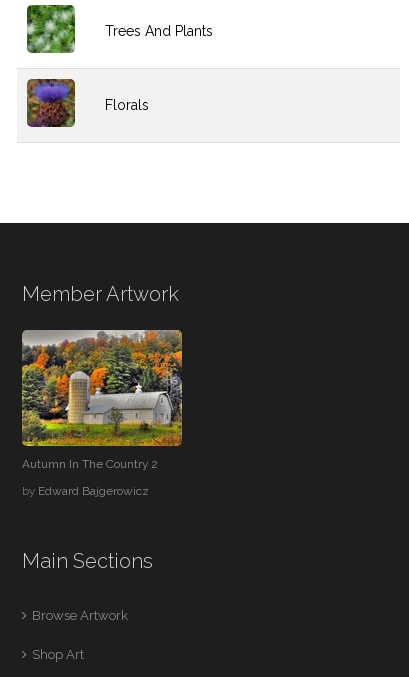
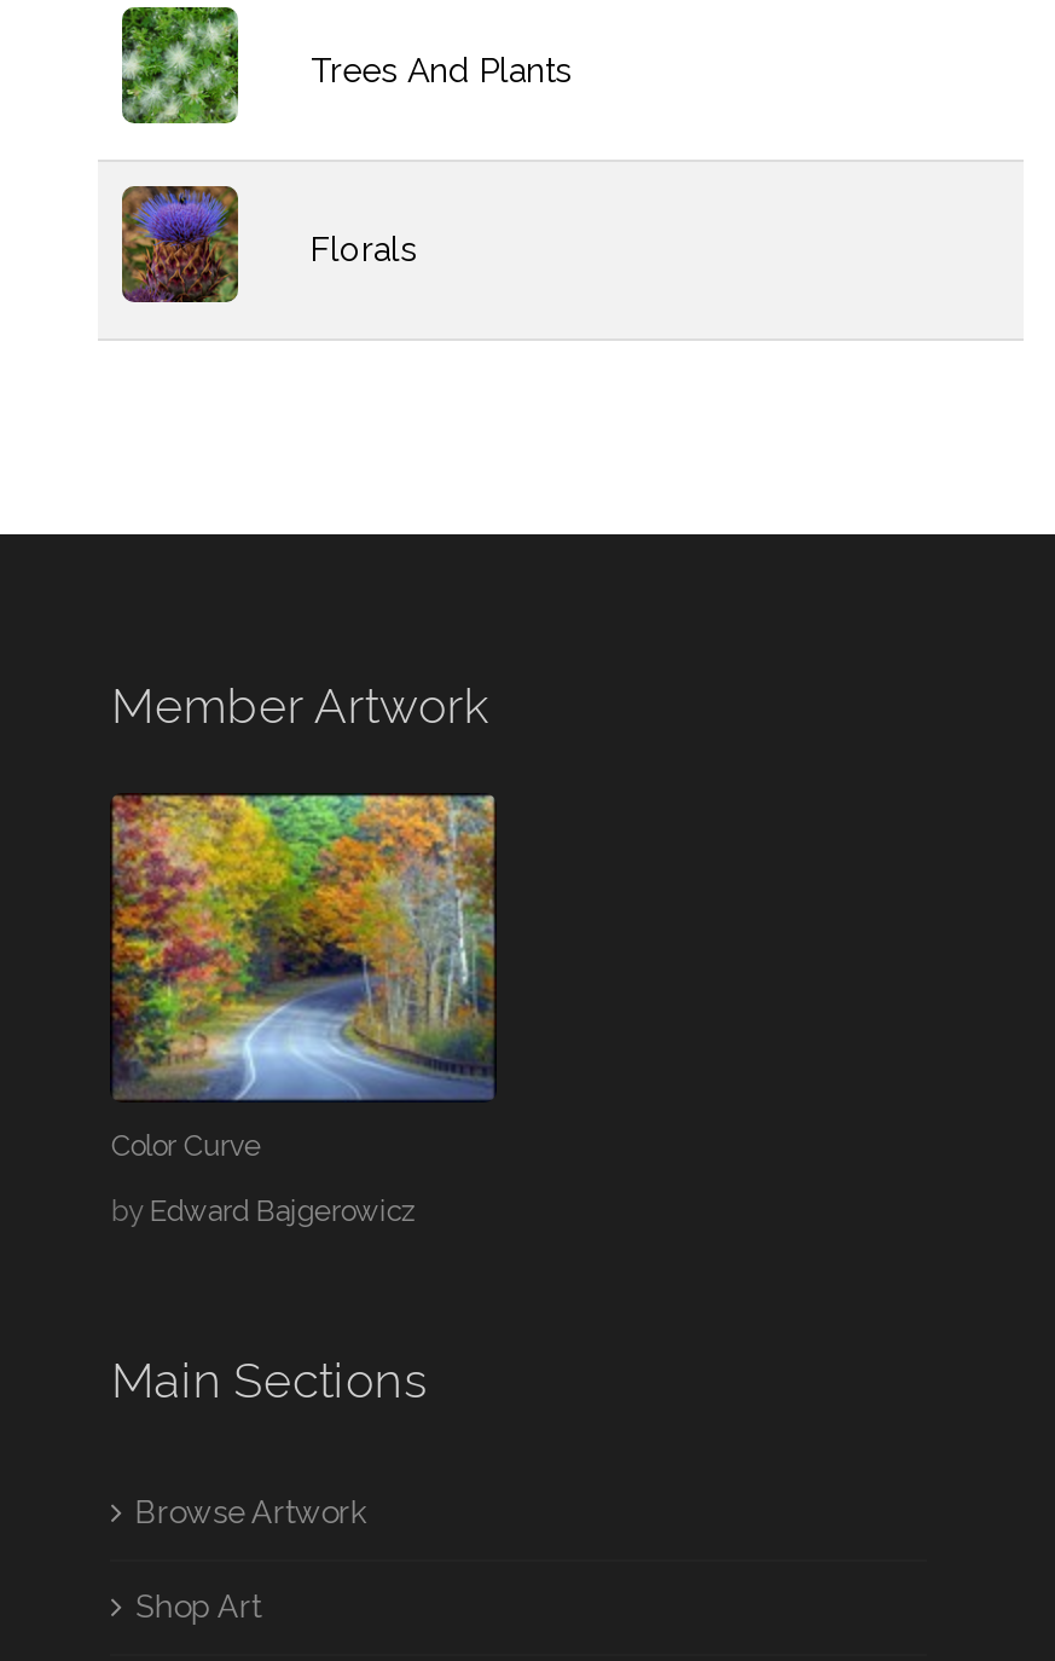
[21,329,183,471] [image] | Autumn In The Country 2 -> [110,793,497,1162] [image] | Color Curve

